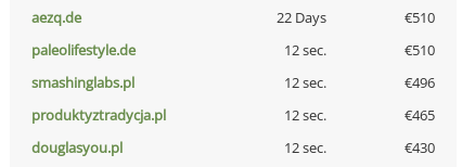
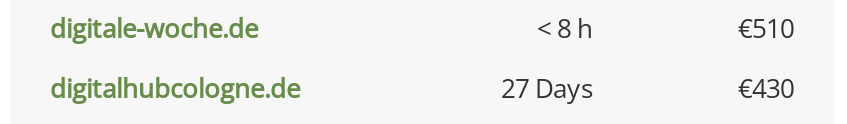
[31,8,326,27] aezq.de | 22 Days -> [50,10,593,46] digitale-woche.de | < 8 h
[31,40,435,157] paleolifestyle.de | 12 sec. | €510 | smashinglabs.pl | 12 sec. | €496 | produktyztradycja.pl | 12 sec. | €465 | douglasyou.pl | 12 sec. -> [50,70,593,106] digitalhubcologne.de | 27 Days

